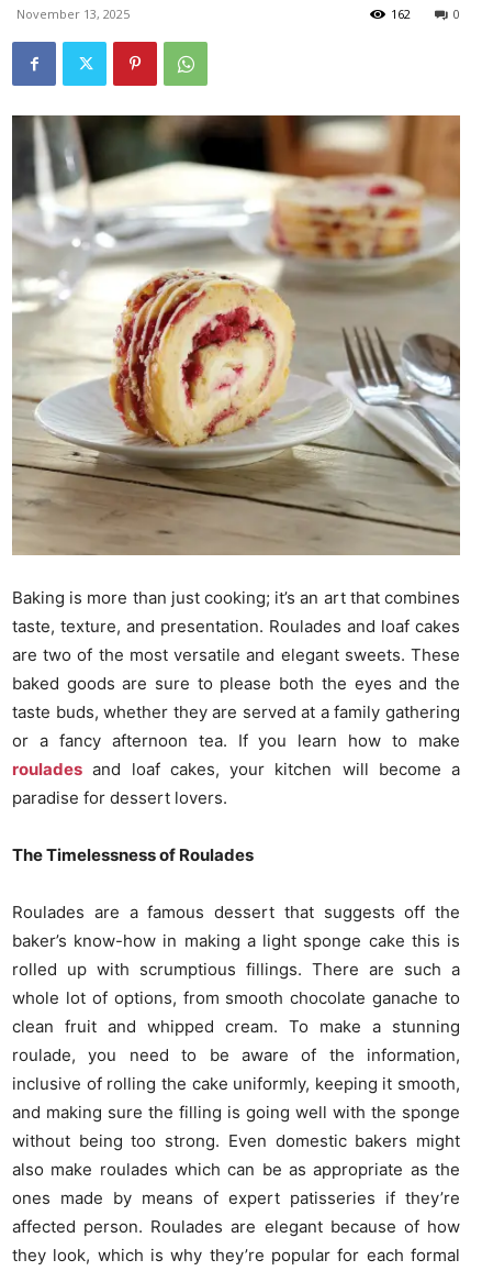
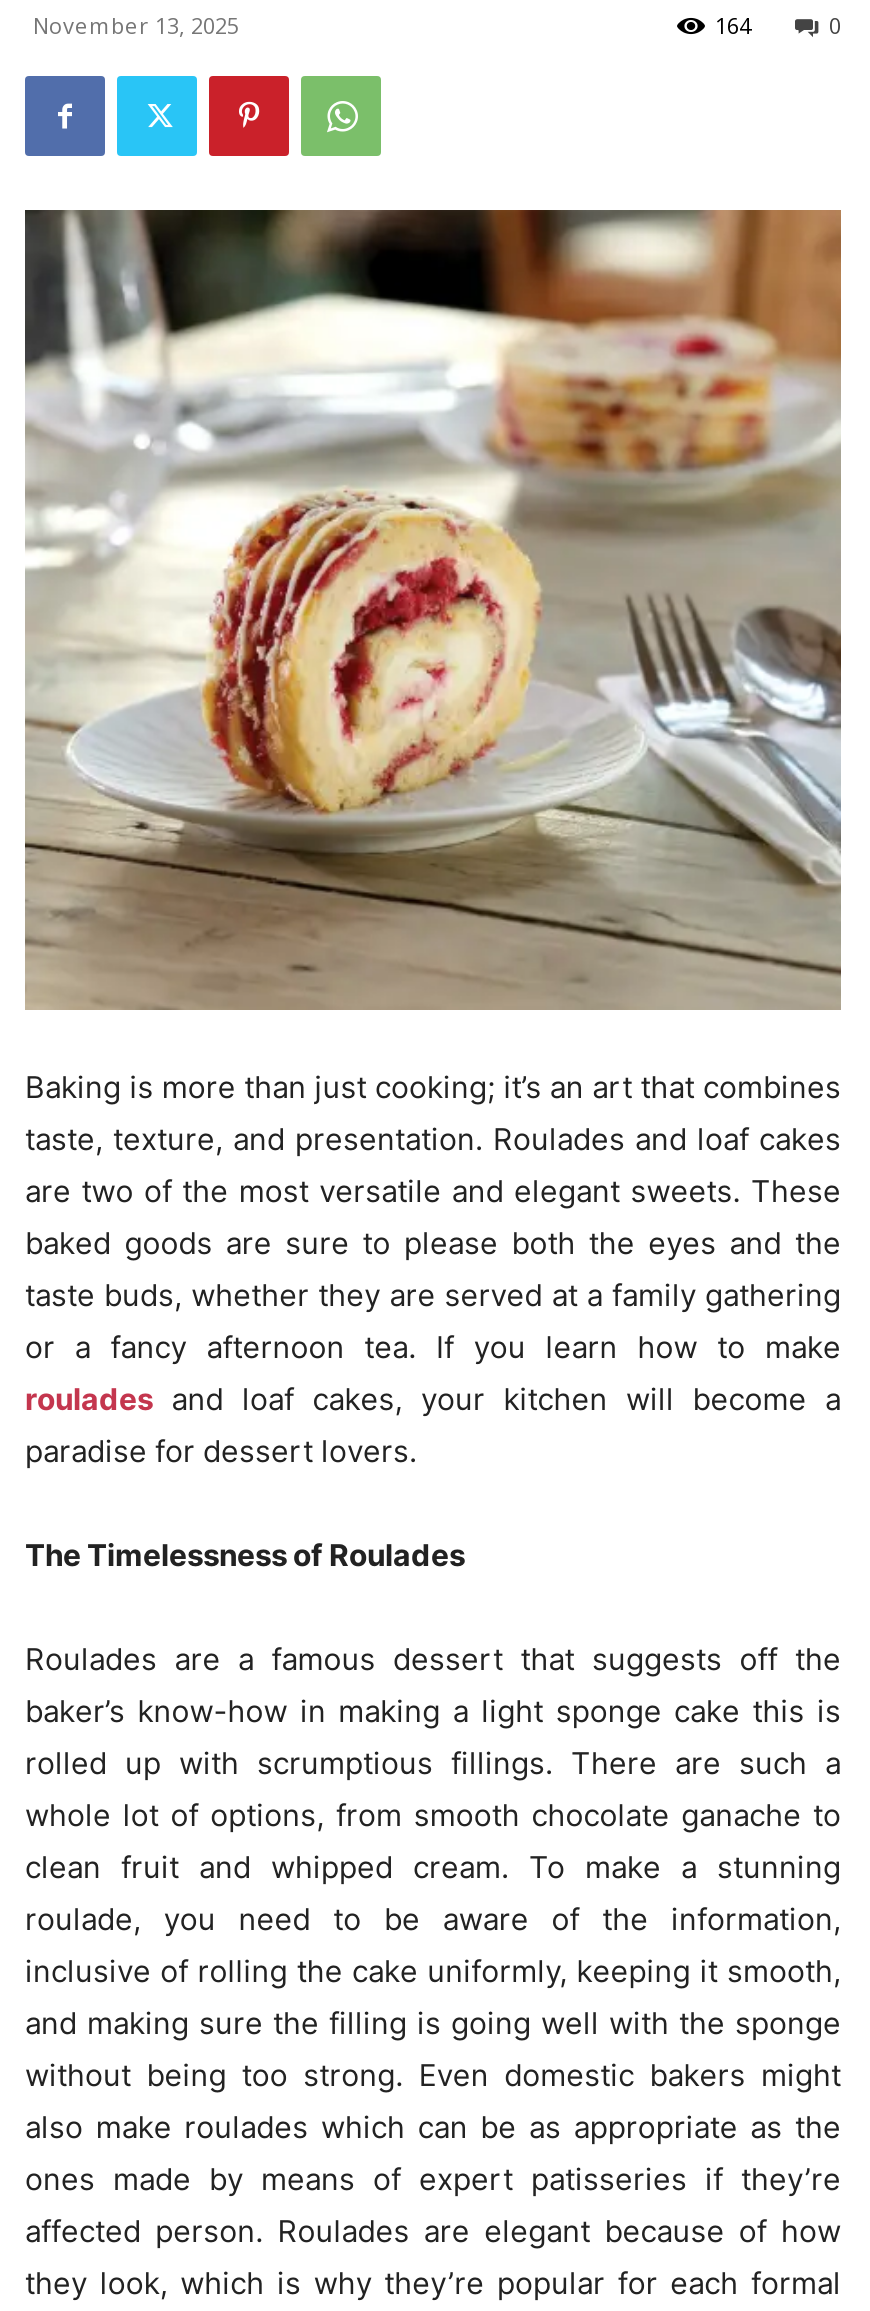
[391,5,411,22] 162 -> [715,10,751,40] 164

